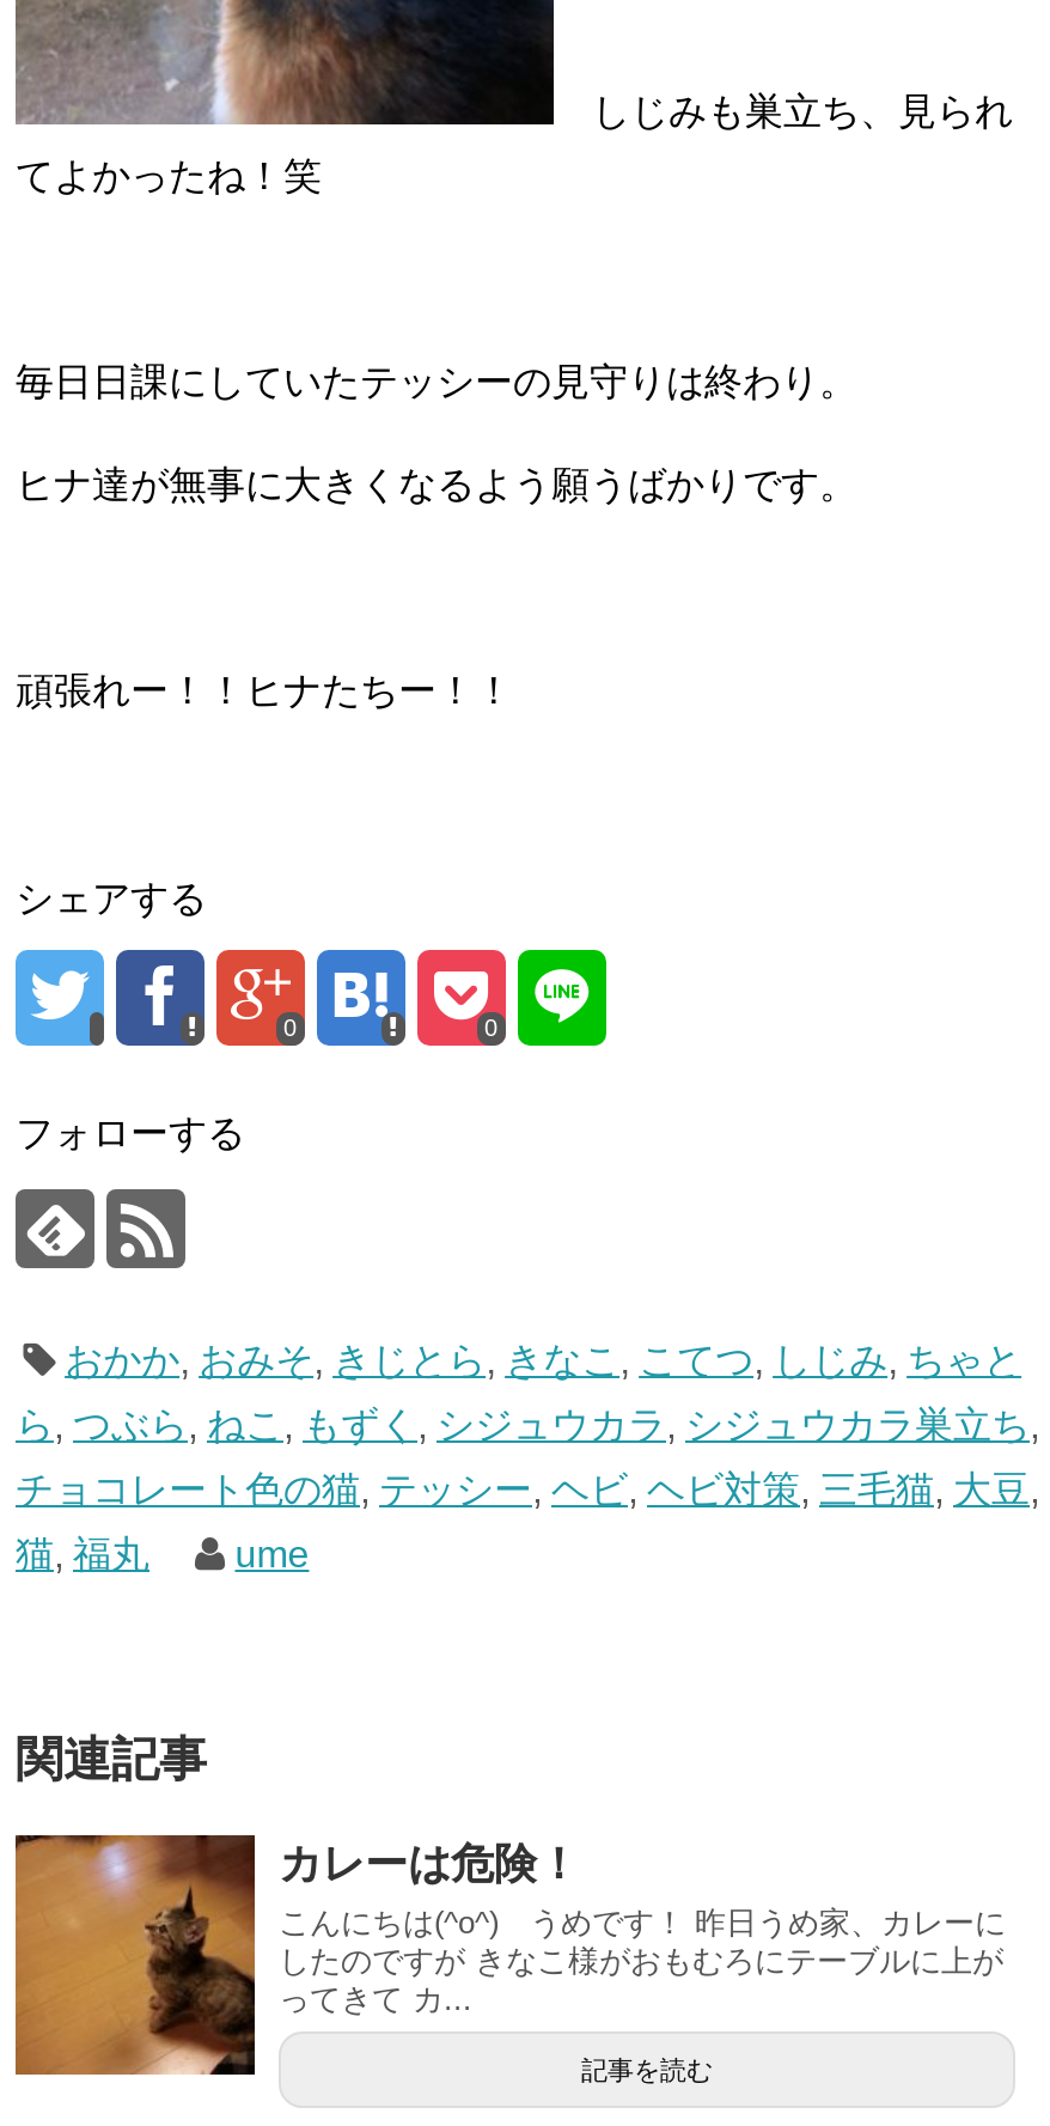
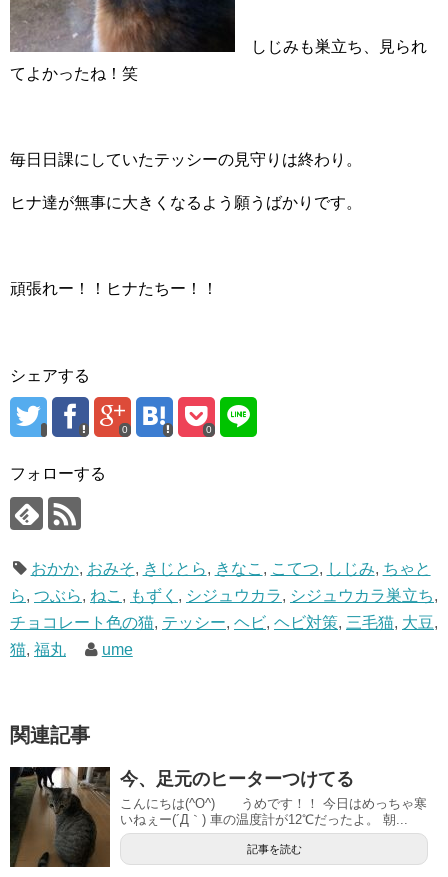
[13,1833,1006,2113] [image] | カレーは危険！ | こんにちは(^o^) うめです！ 昨日うめ家、カレーに | したのですが きなこ様がおもむろにテーブルに上が | ってきて カ... -> [9,767,427,868] [image] | 今、足元のヒーターつけてる | こんにちは(^O^) うめです！！ 今日はめっちゃ寒 | いねぇー(´Д｀) 車の温度計が12℃だったよ。 朝...

